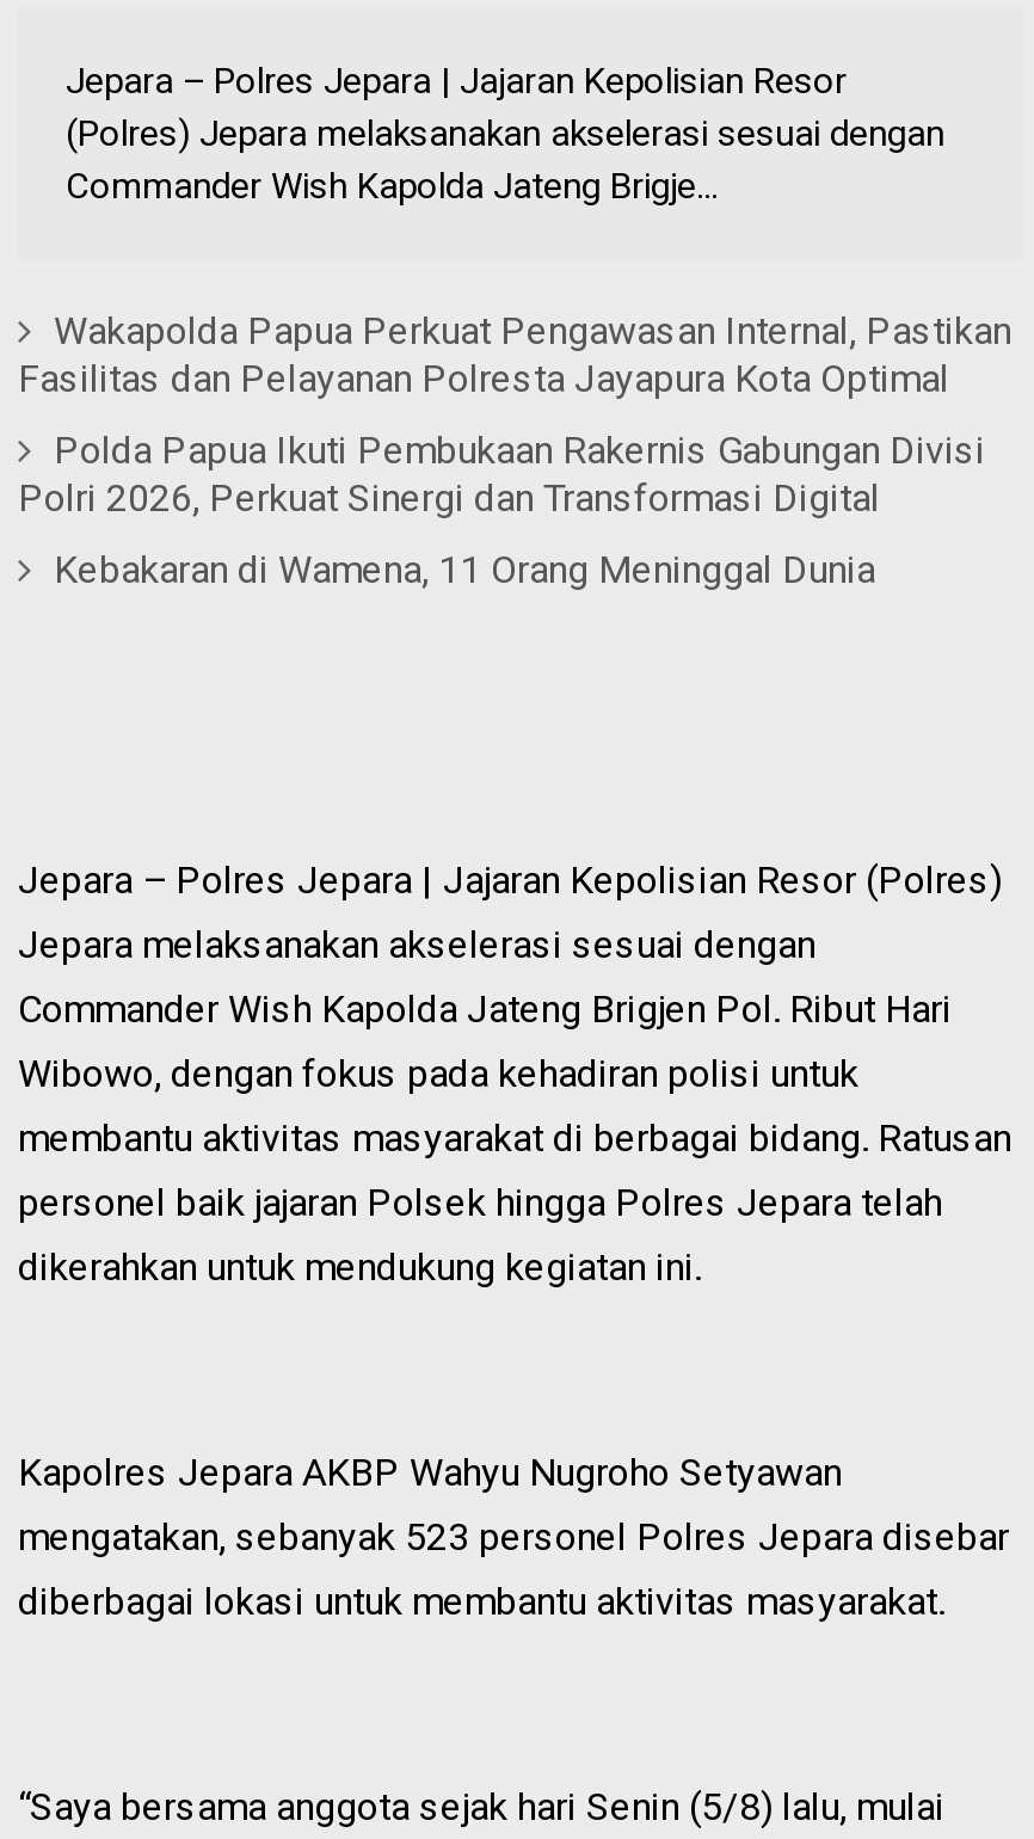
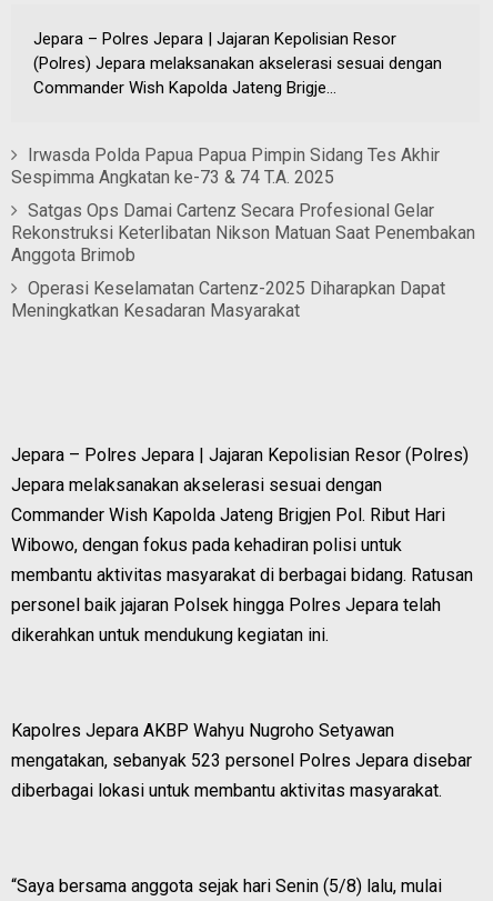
[18,308,1011,401] Wakapolda Papua Perkuat Pengawasan Internal, Pastikan | Fasilitas dan Pelayanan Polresta Jayapura Kota Optimal -> [12,145,440,188] Irwasda Polda Papua Papua Pimpin Sidang Tes Akhir | Sespimma Angkatan ke-73 & 74 T.A. 2025
[18,428,985,521] Polda Papua Ikuti Pembukaan Rakernis Gabungan Divisi | Polri 2026, Perkuat Sinergi dan Transformasi Digital -> [12,200,476,266] Satgas Ops Damai Cartenz Secara Profesional Gelar | Rekonstruksi Keterlibatan Nikson Matuan Saat Penembakan | Anggota Brimob
[53,547,875,593] Kebakaran di Wamena, 11 Orang Meninggal Dunia -> [12,278,446,321] Operasi Keselamatan Cartenz-2025 Diharapkan Dapat | Meningkatkan Kesadaran Masyarakat

